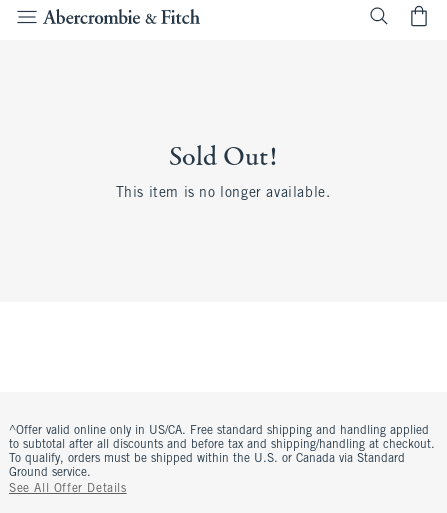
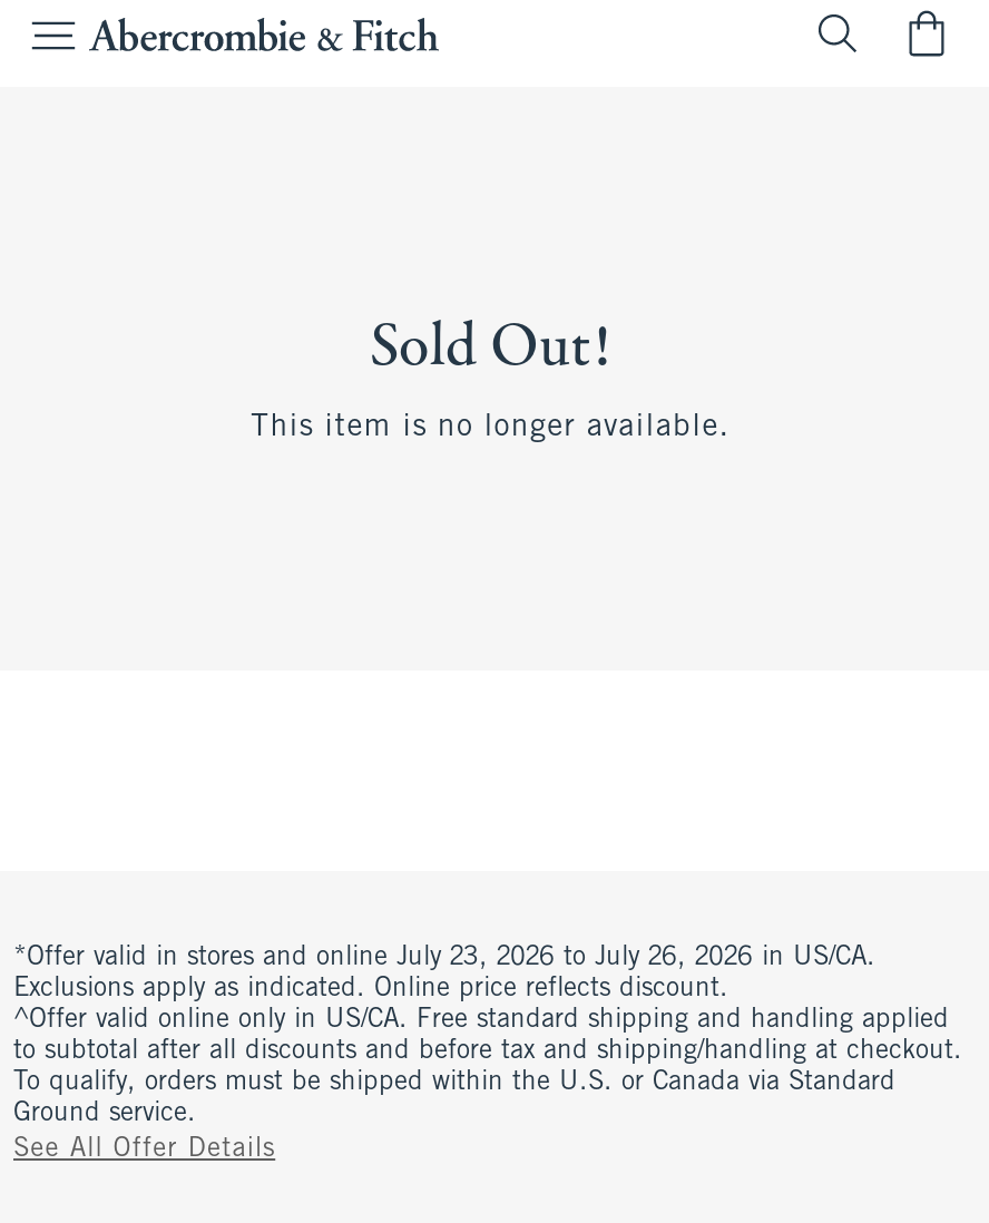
none -> [13,945,875,1002] *Offer valid in stores and online July 23, 2026 to July 26, 2026 in US/CA. | Exclusions apply as indicated. Online price reflects discount.

